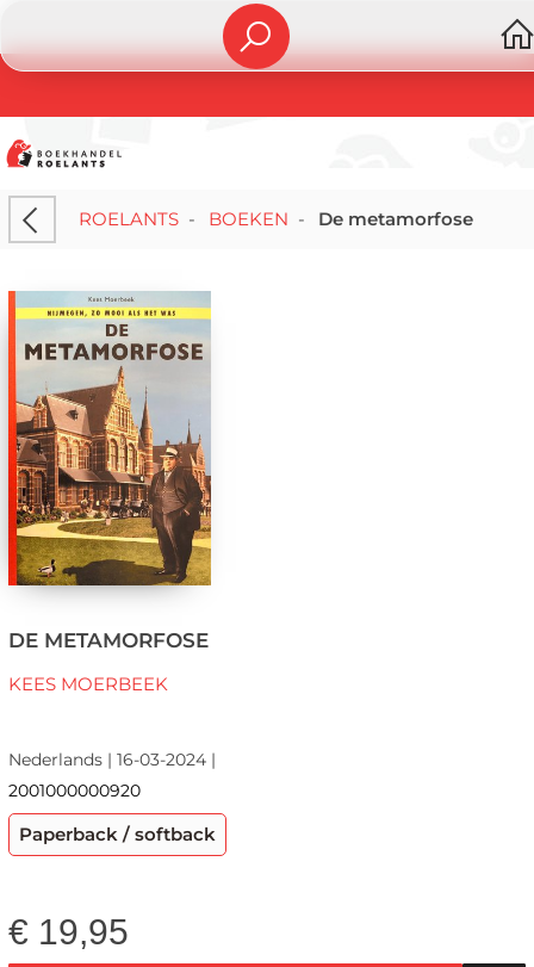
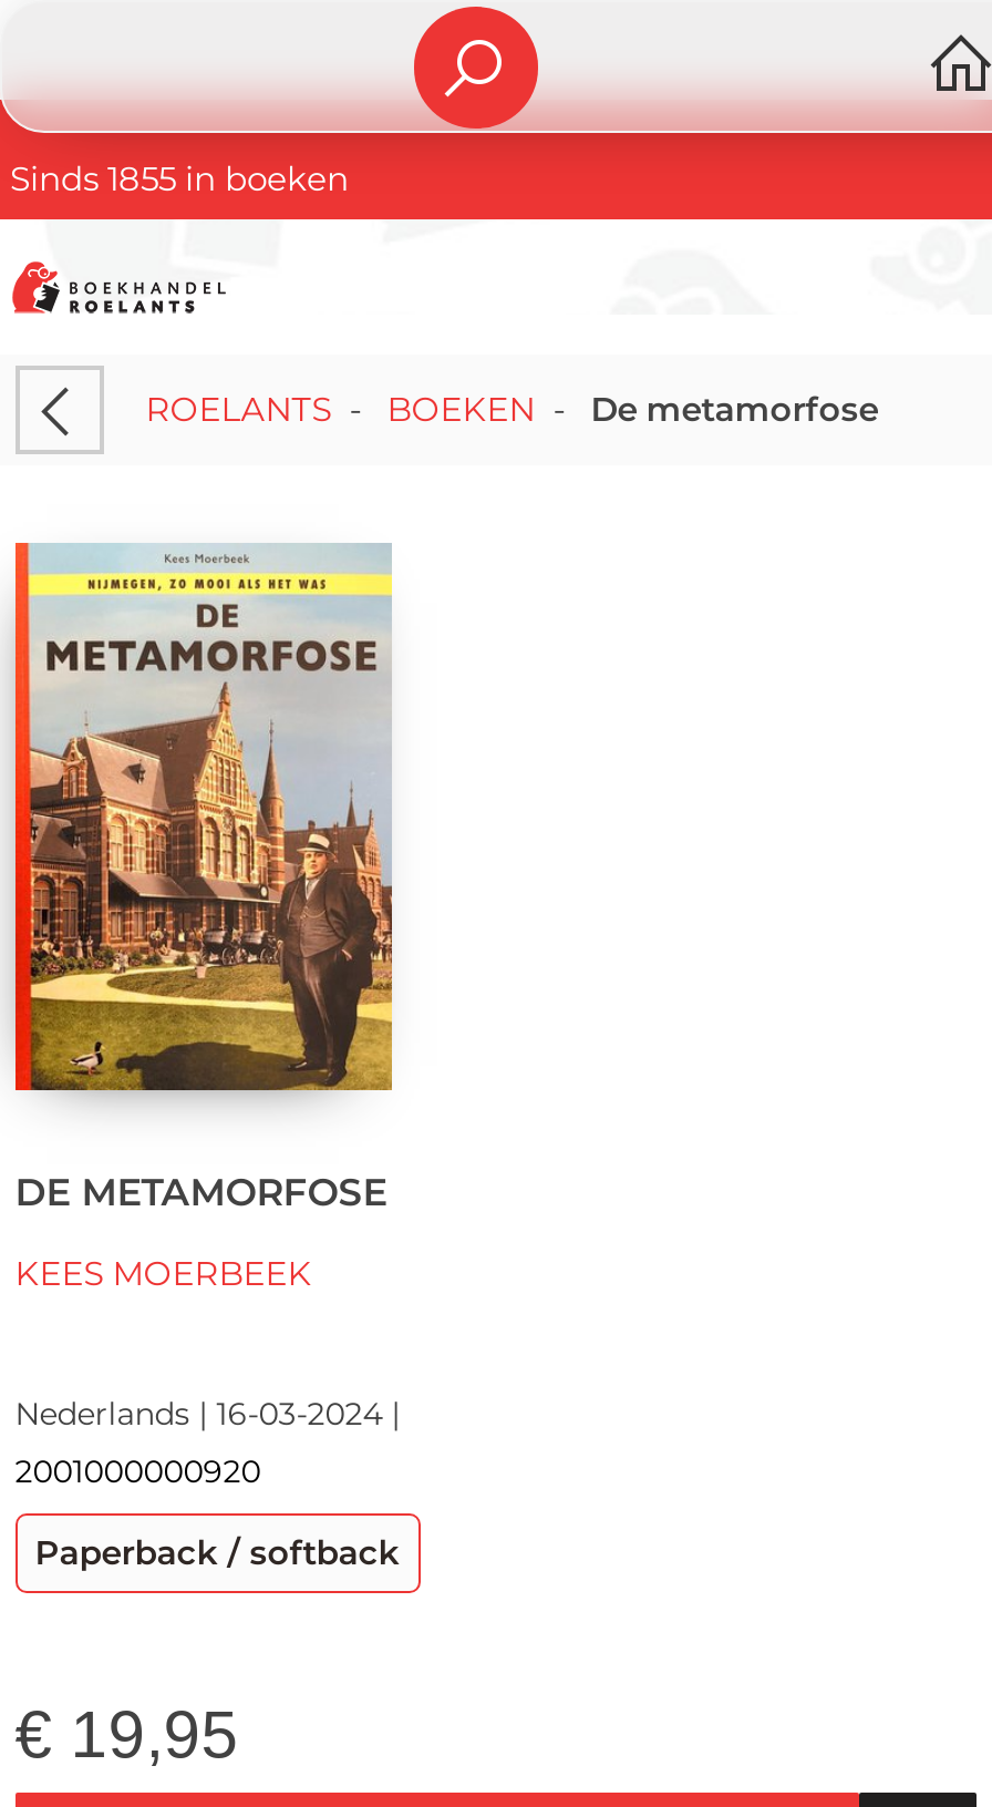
none -> [10,158,349,200] Sinds 1855 in boeken

